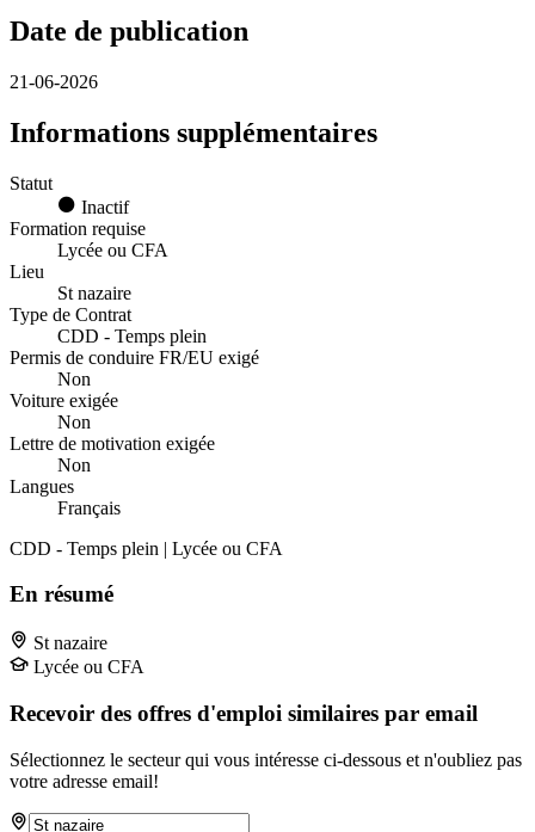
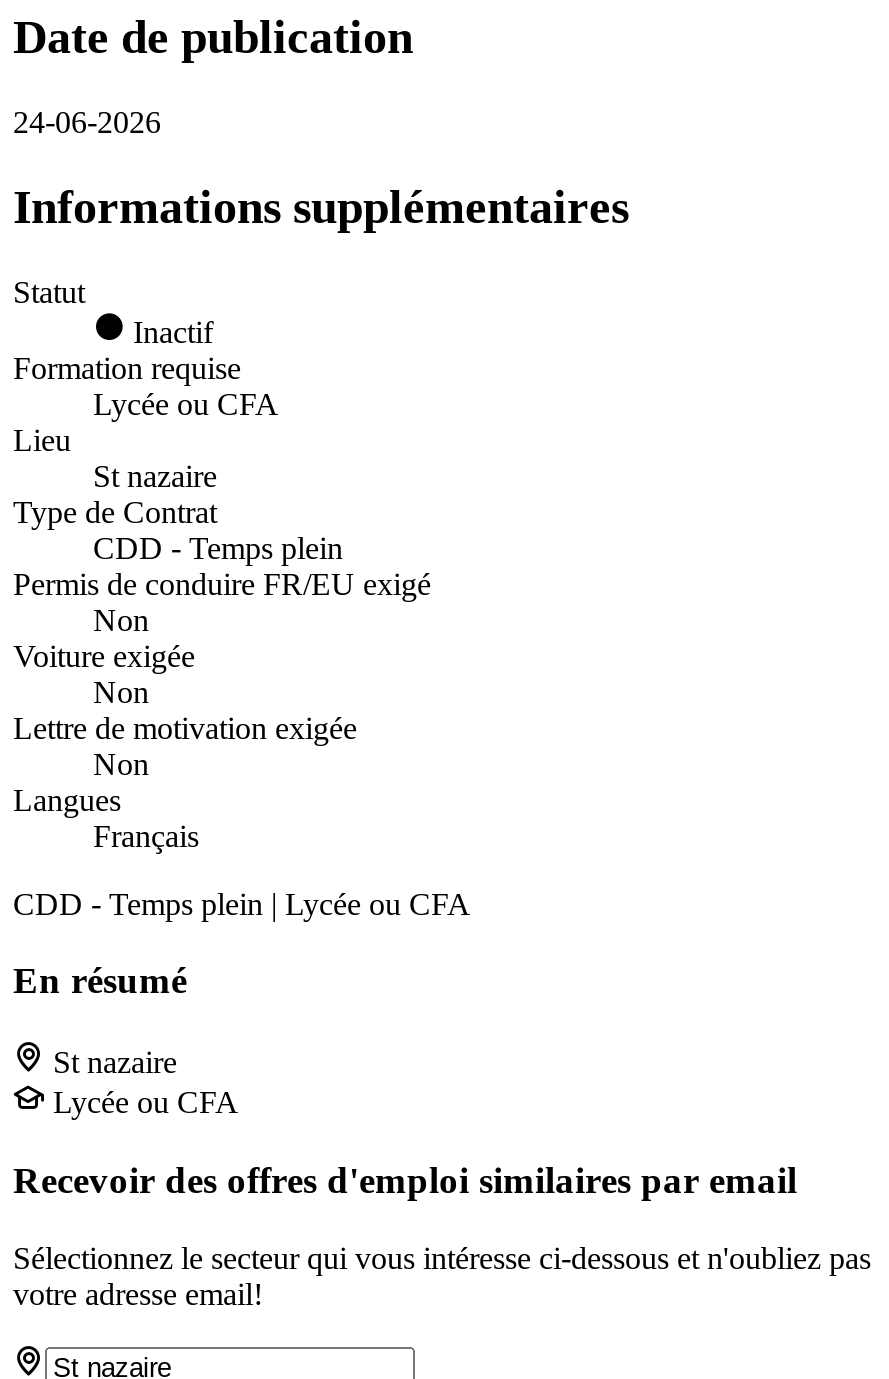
[10,72,98,92] 21-06-2026 -> [13,105,161,139] 24-06-2026

